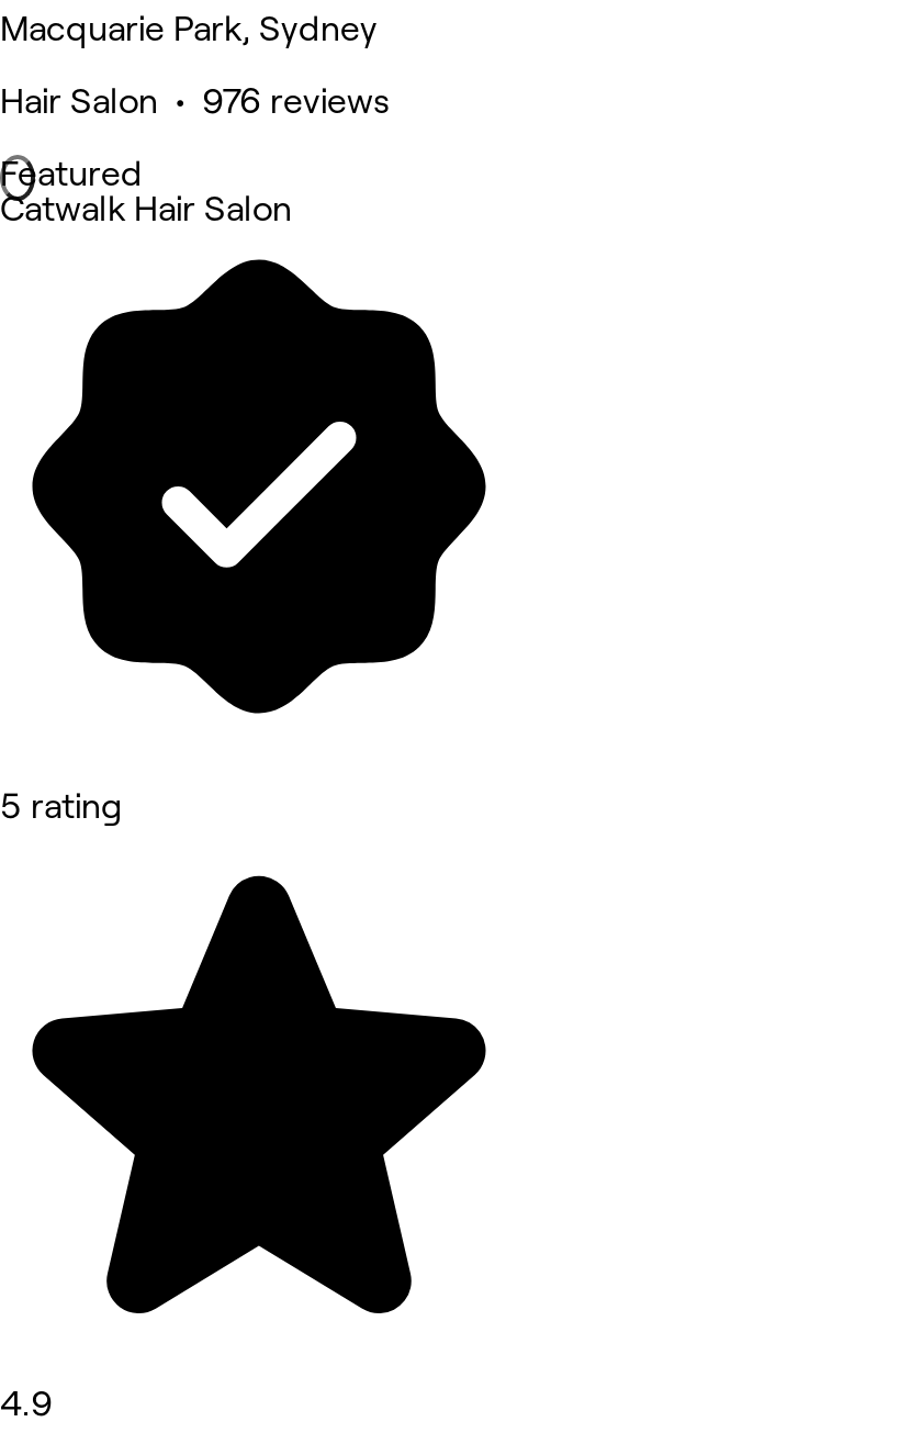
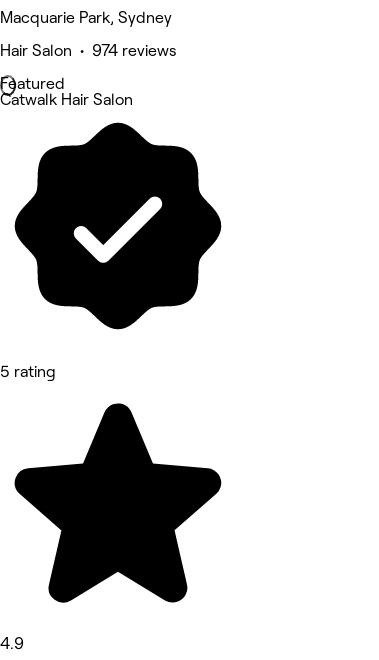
[0,82,391,120] Hair Salon • 976 reviews -> [0,42,177,59] Hair Salon • 974 reviews

